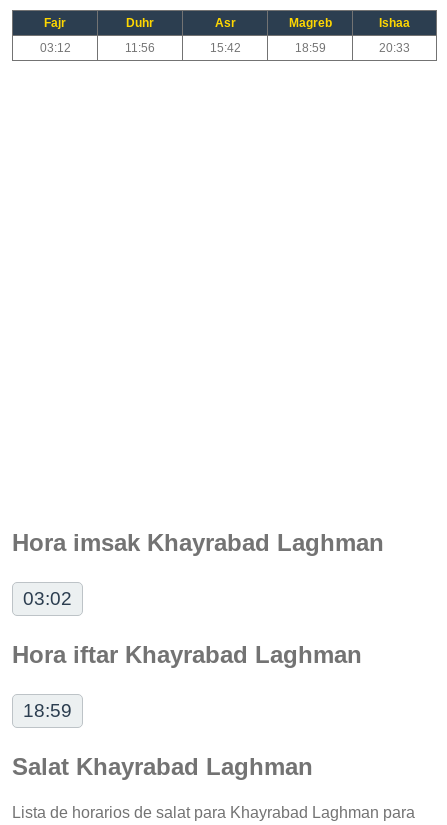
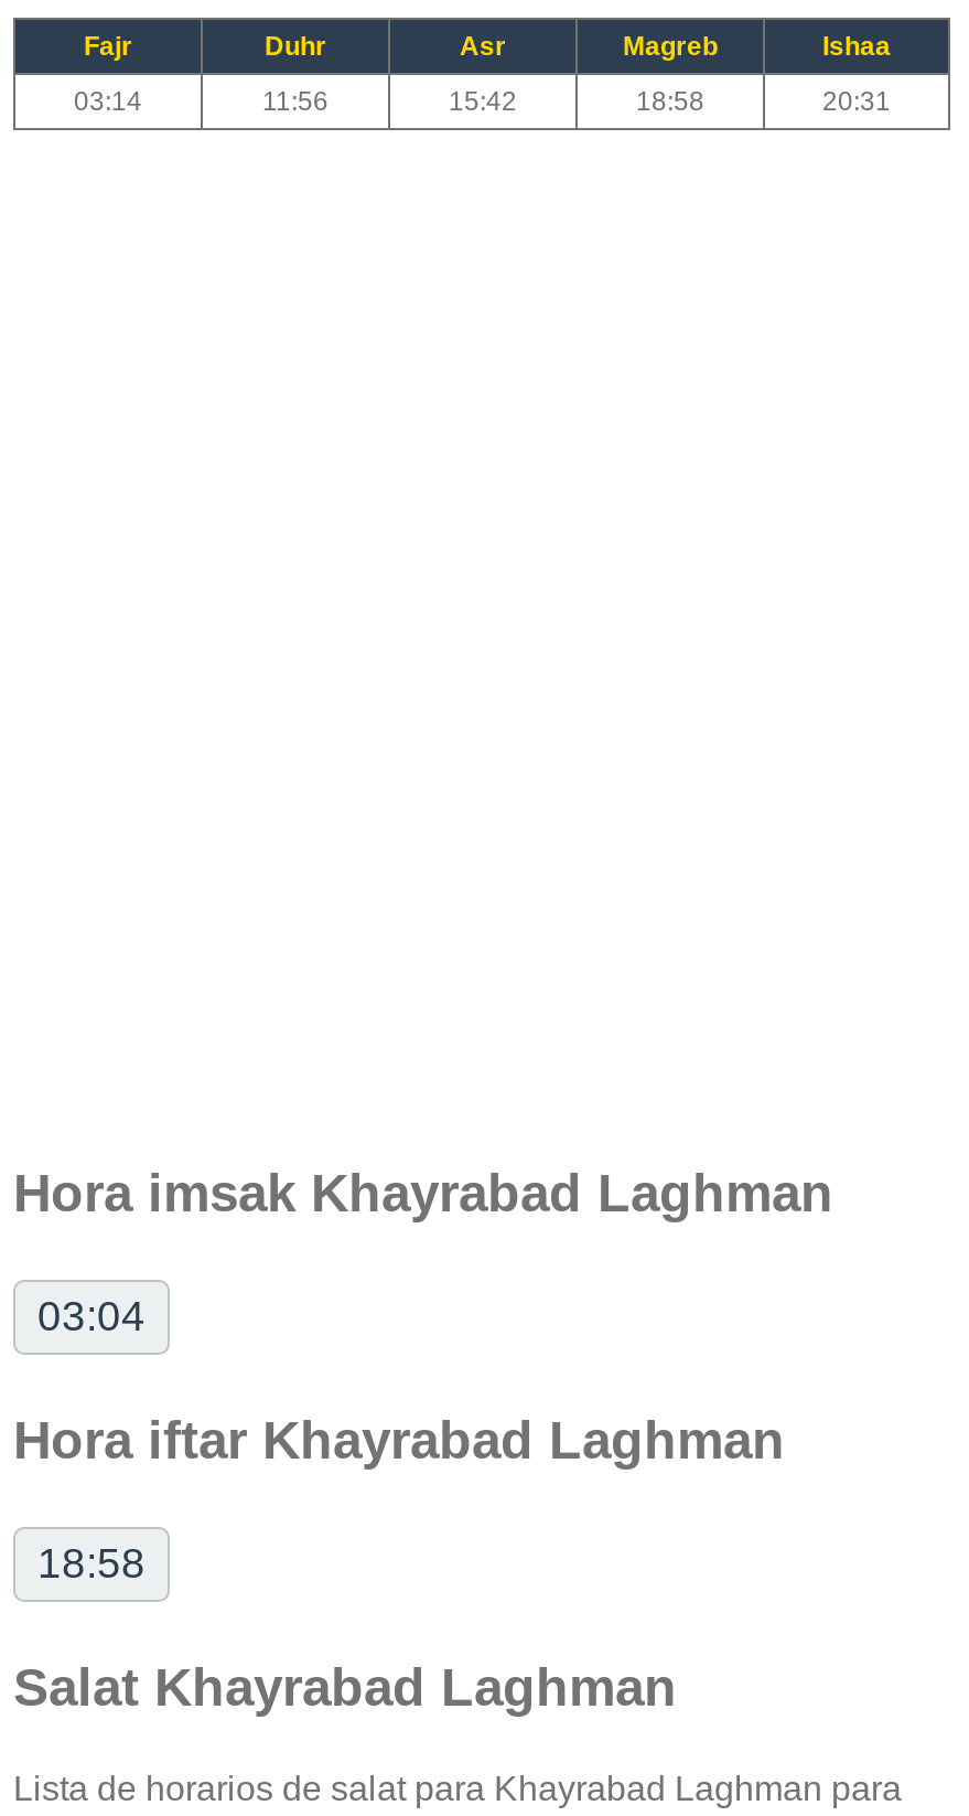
[39,41,70,55] 03:12 -> [74,86,142,117] 03:14
[294,41,325,55] 18:59 -> [636,86,704,117] 18:58
[379,41,410,55] 20:33 -> [822,86,891,117] 20:31
[23,588,72,609] 03:02 -> [37,1293,146,1339] 03:04
[23,700,72,721] 18:59 -> [37,1540,146,1586] 18:58

